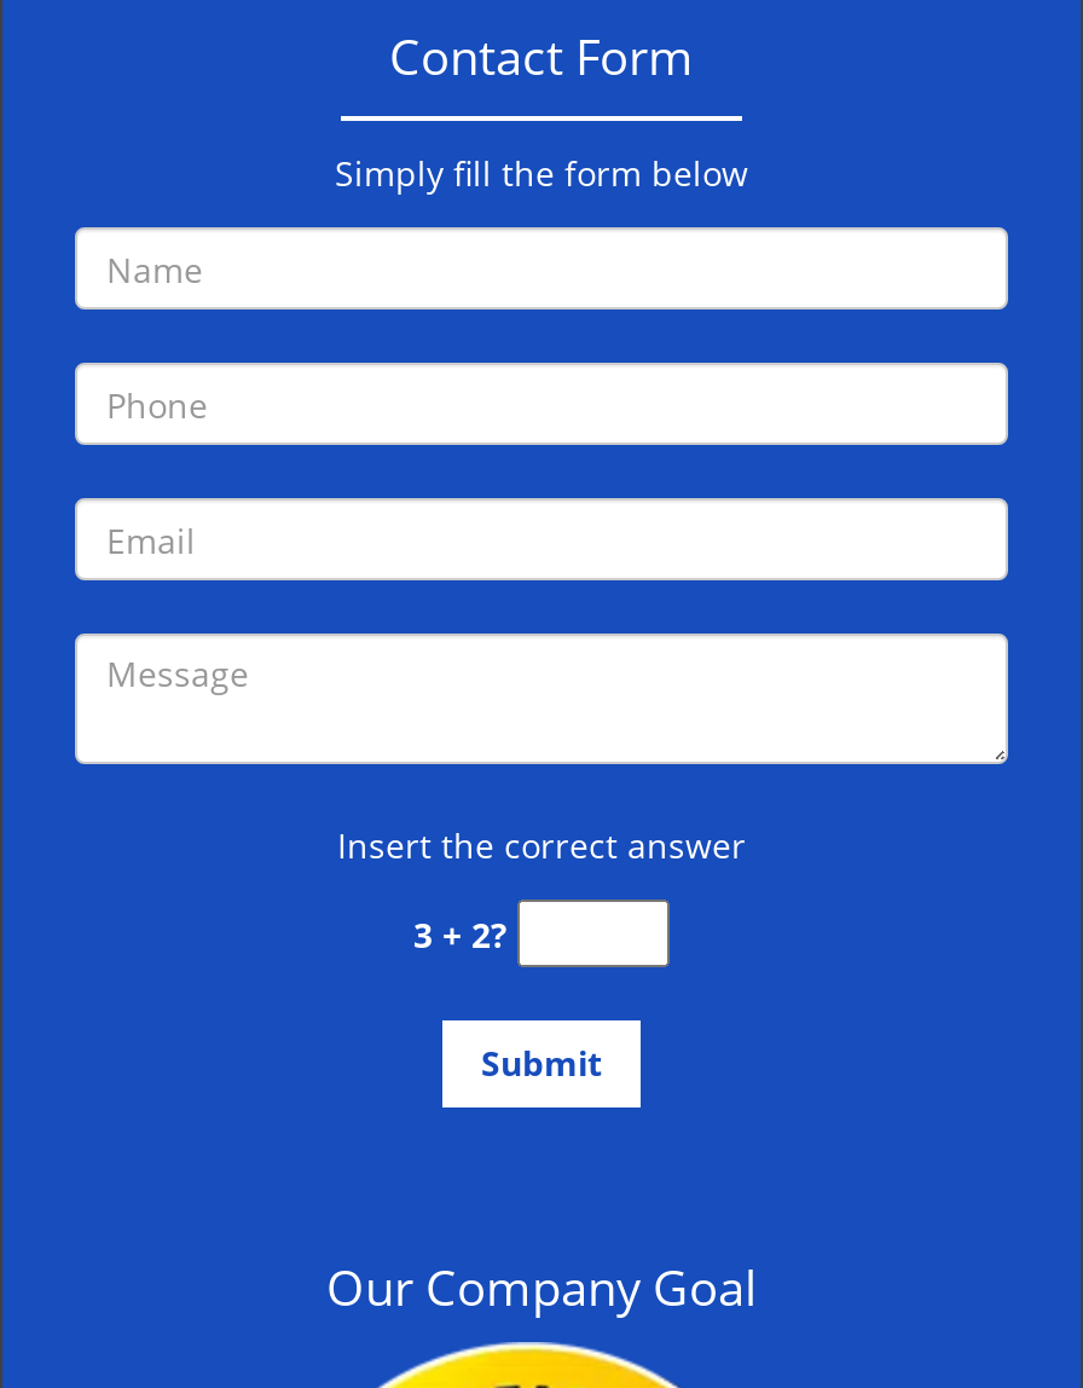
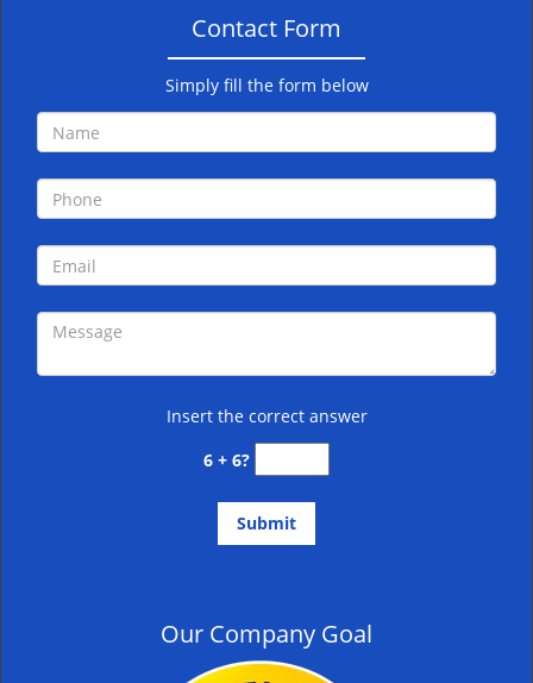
[413,912,508,958] 3 + 2? -> [203,449,250,471] 6 + 6?

